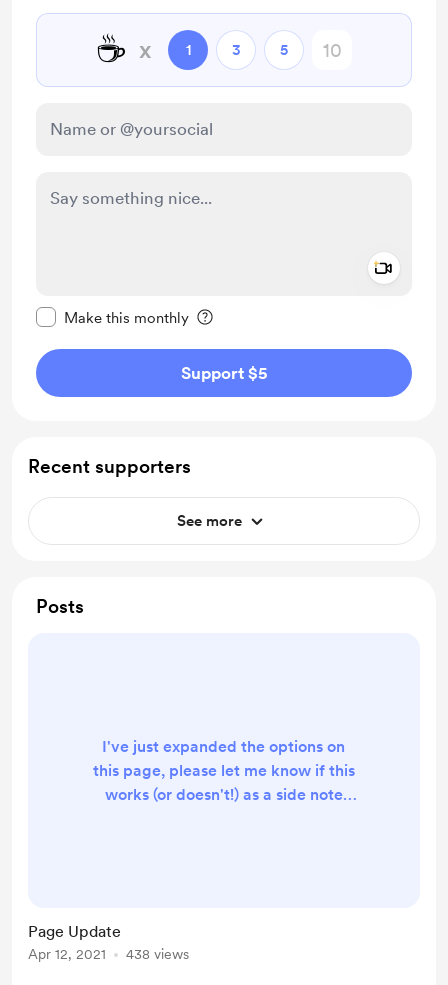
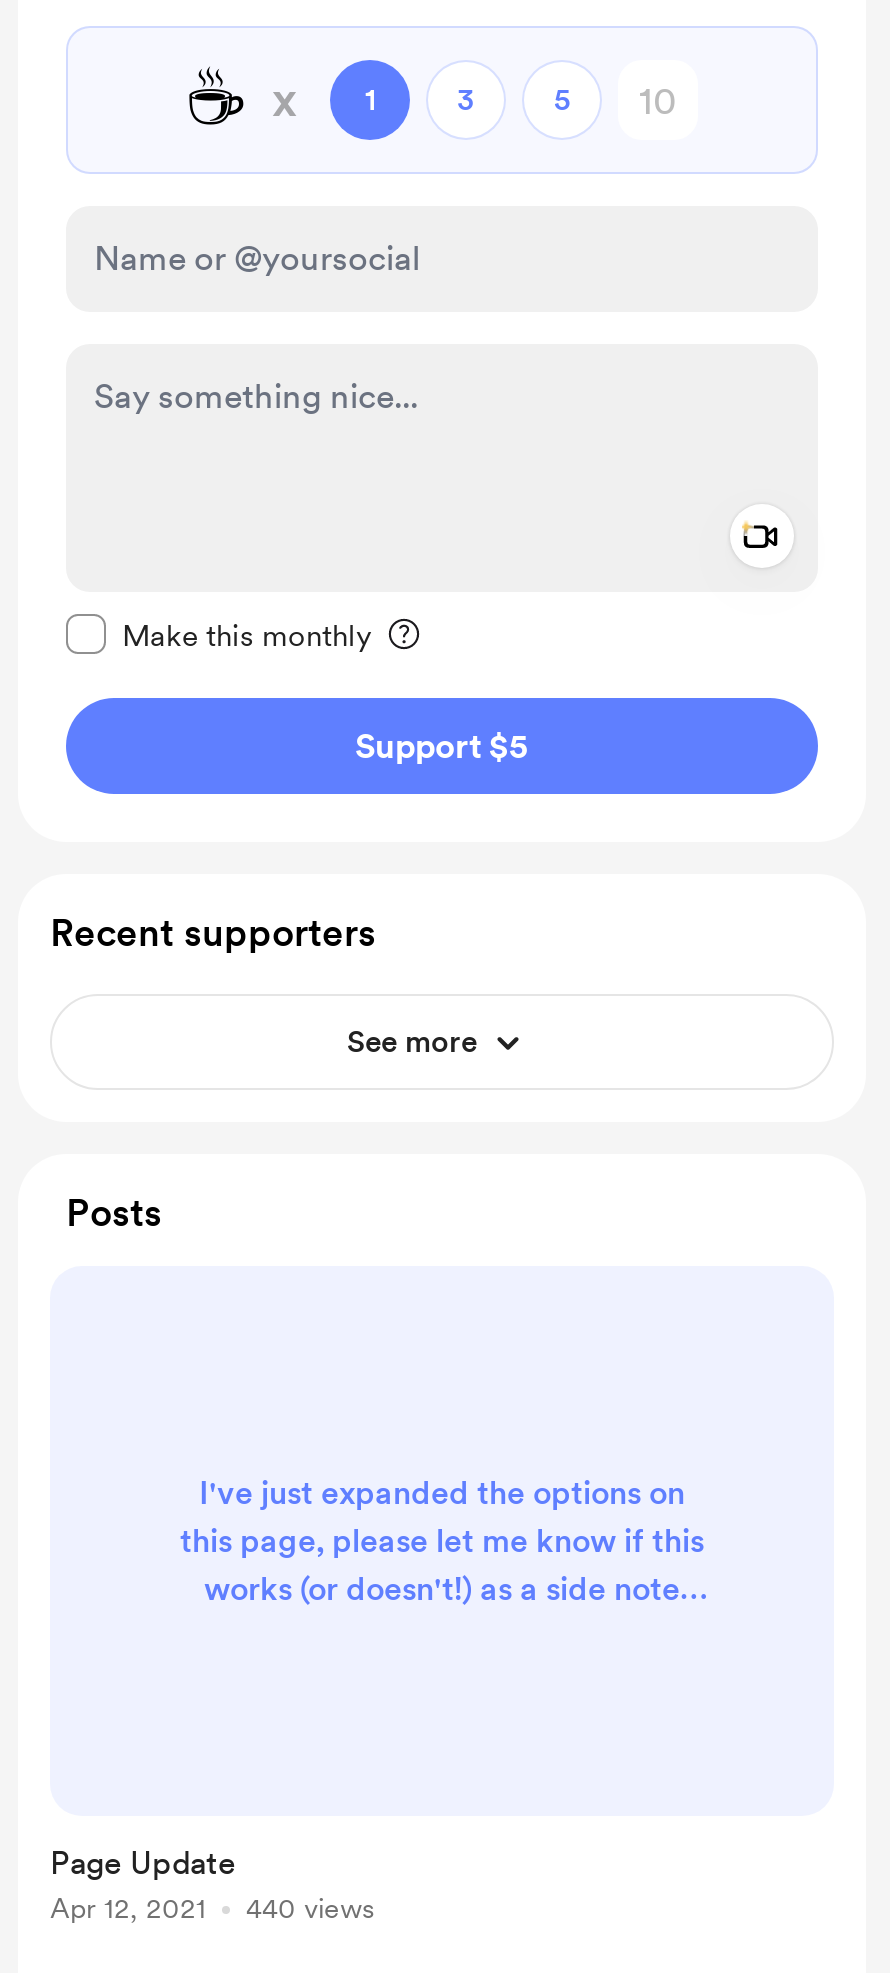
[28,946,189,962] Apr 12, 2021 438 views -> [50,1892,374,1924] Apr 12, 2021 440 views

